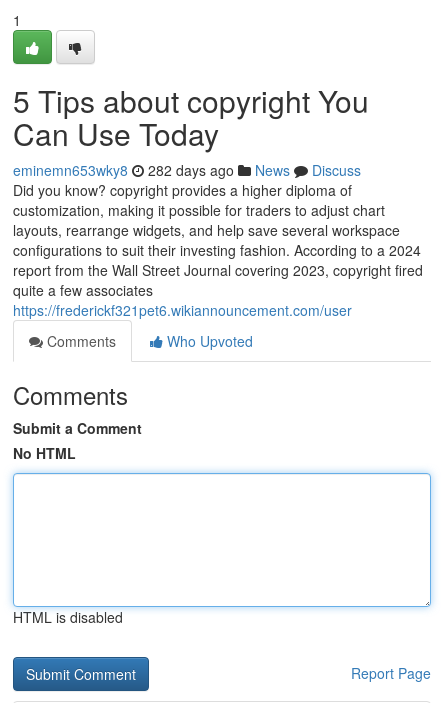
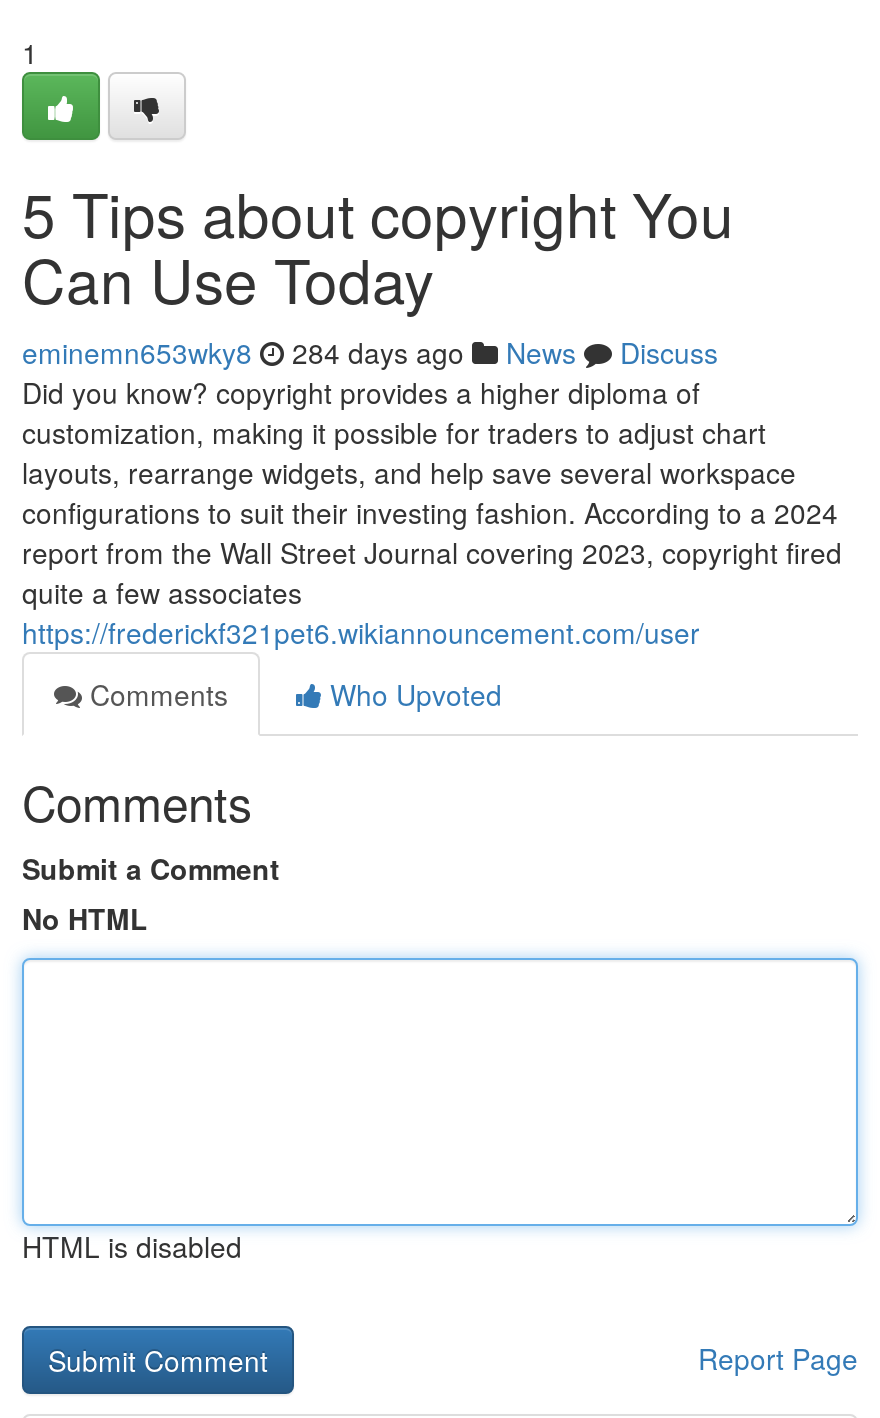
[13,160,361,180] eminemn653wky8 282 days ago News Discuss -> [22,332,718,372] eminemn653wky8 284 days ago News Discuss

